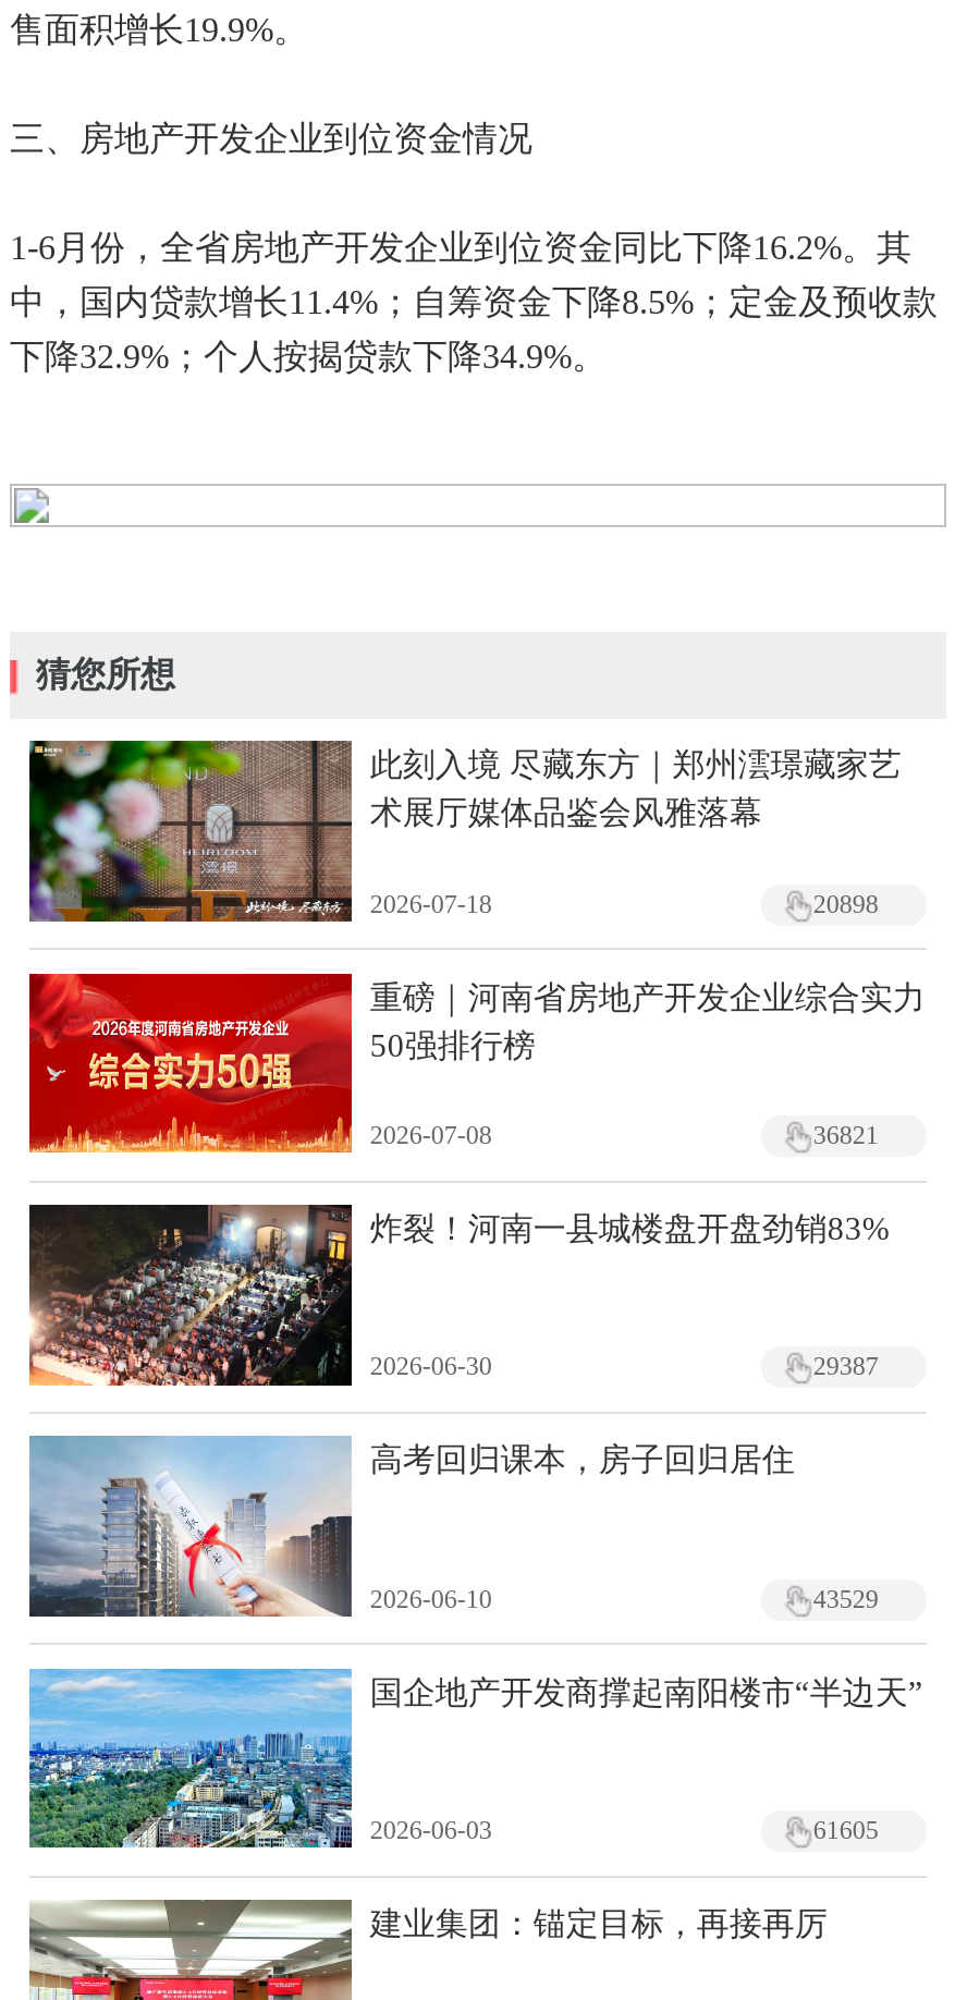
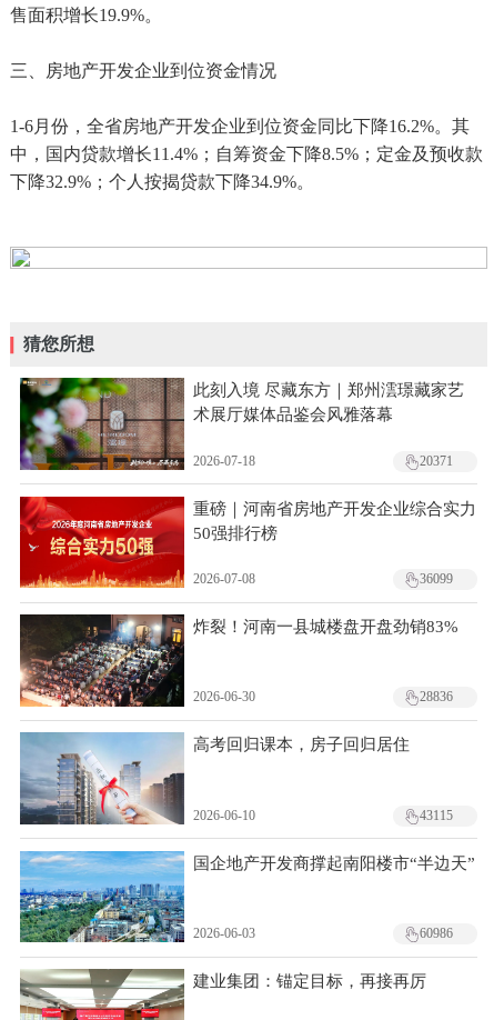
[813,888,878,919] 20898 -> [419,453,453,468] 20371
[813,1120,878,1150] 36821 -> [419,571,453,587] 36099
[813,1352,878,1382] 29387 -> [419,689,453,705] 28836
[813,1583,878,1614] 43529 -> [419,808,453,823] 43115
[813,1815,878,1846] 61605 -> [419,926,453,941] 60986

